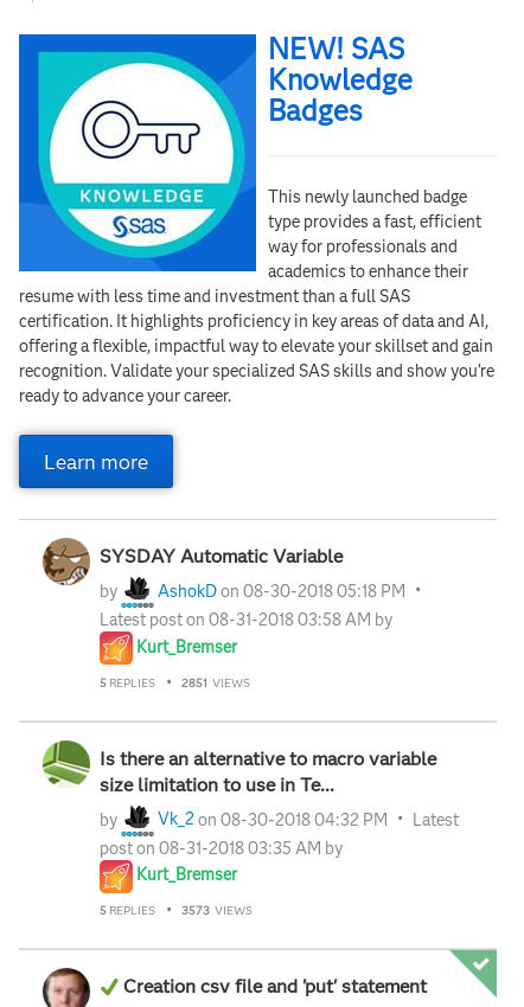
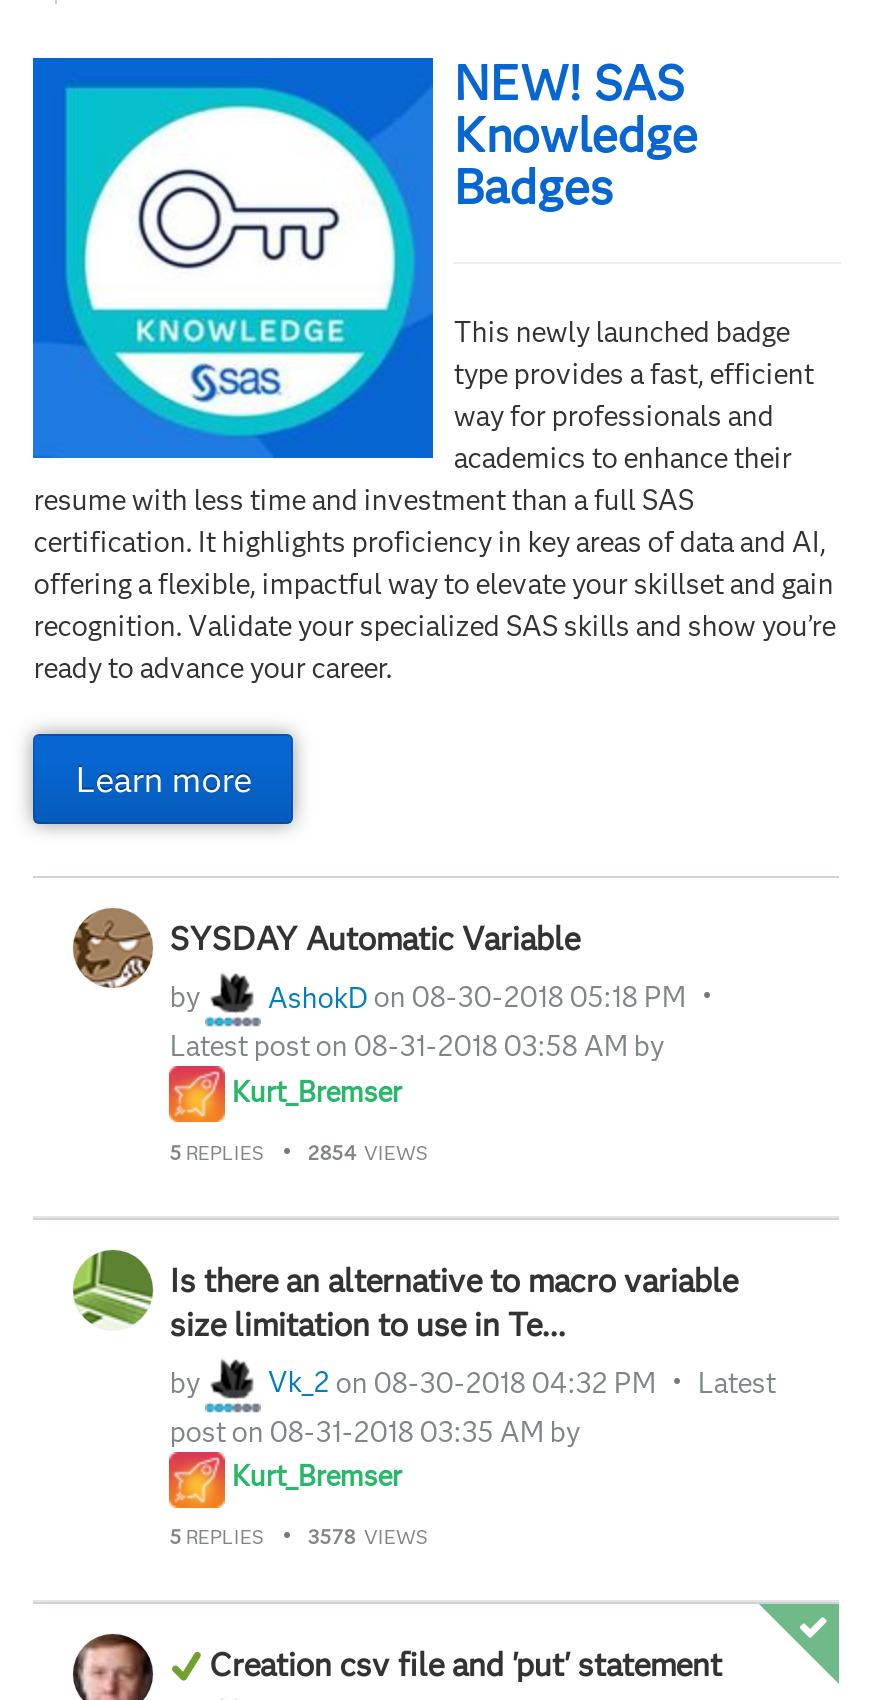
[100,675,251,690] 5 REPLIES 2851 VIEWS -> [170,1139,428,1165] 5 REPLIES 2854 VIEWS
[100,903,253,918] 5 REPLIES 3573 VIEWS -> [170,1524,428,1550] 5 REPLIES 3578 VIEWS

